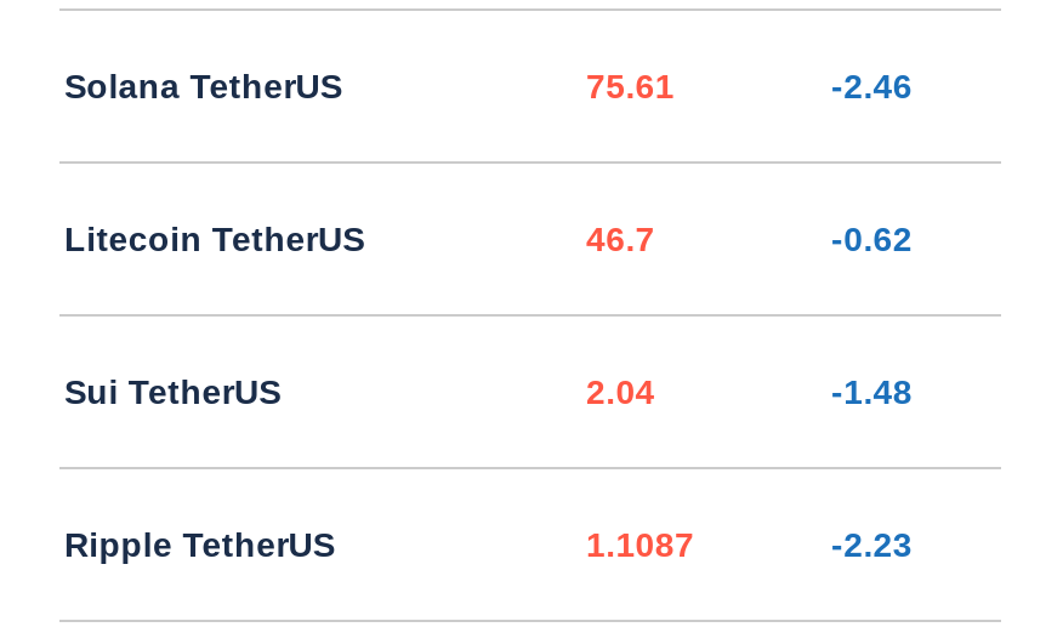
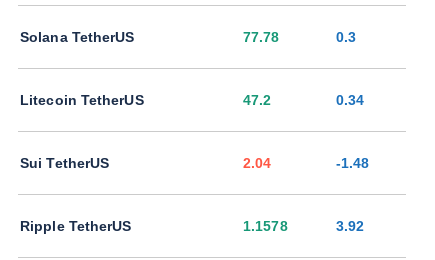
[586,67,675,106] 75.61 -> [243,29,279,45] 77.78
[831,67,913,106] -2.46 -> [336,29,356,45] 0.3
[586,220,655,259] 46.7 -> [243,92,271,108] 47.2
[831,220,913,259] -0.62 -> [336,92,364,108] 0.34
[586,525,694,564] 1.1087 -> [243,218,288,234] 1.1578
[831,525,913,564] -2.23 -> [336,218,364,234] 3.92

